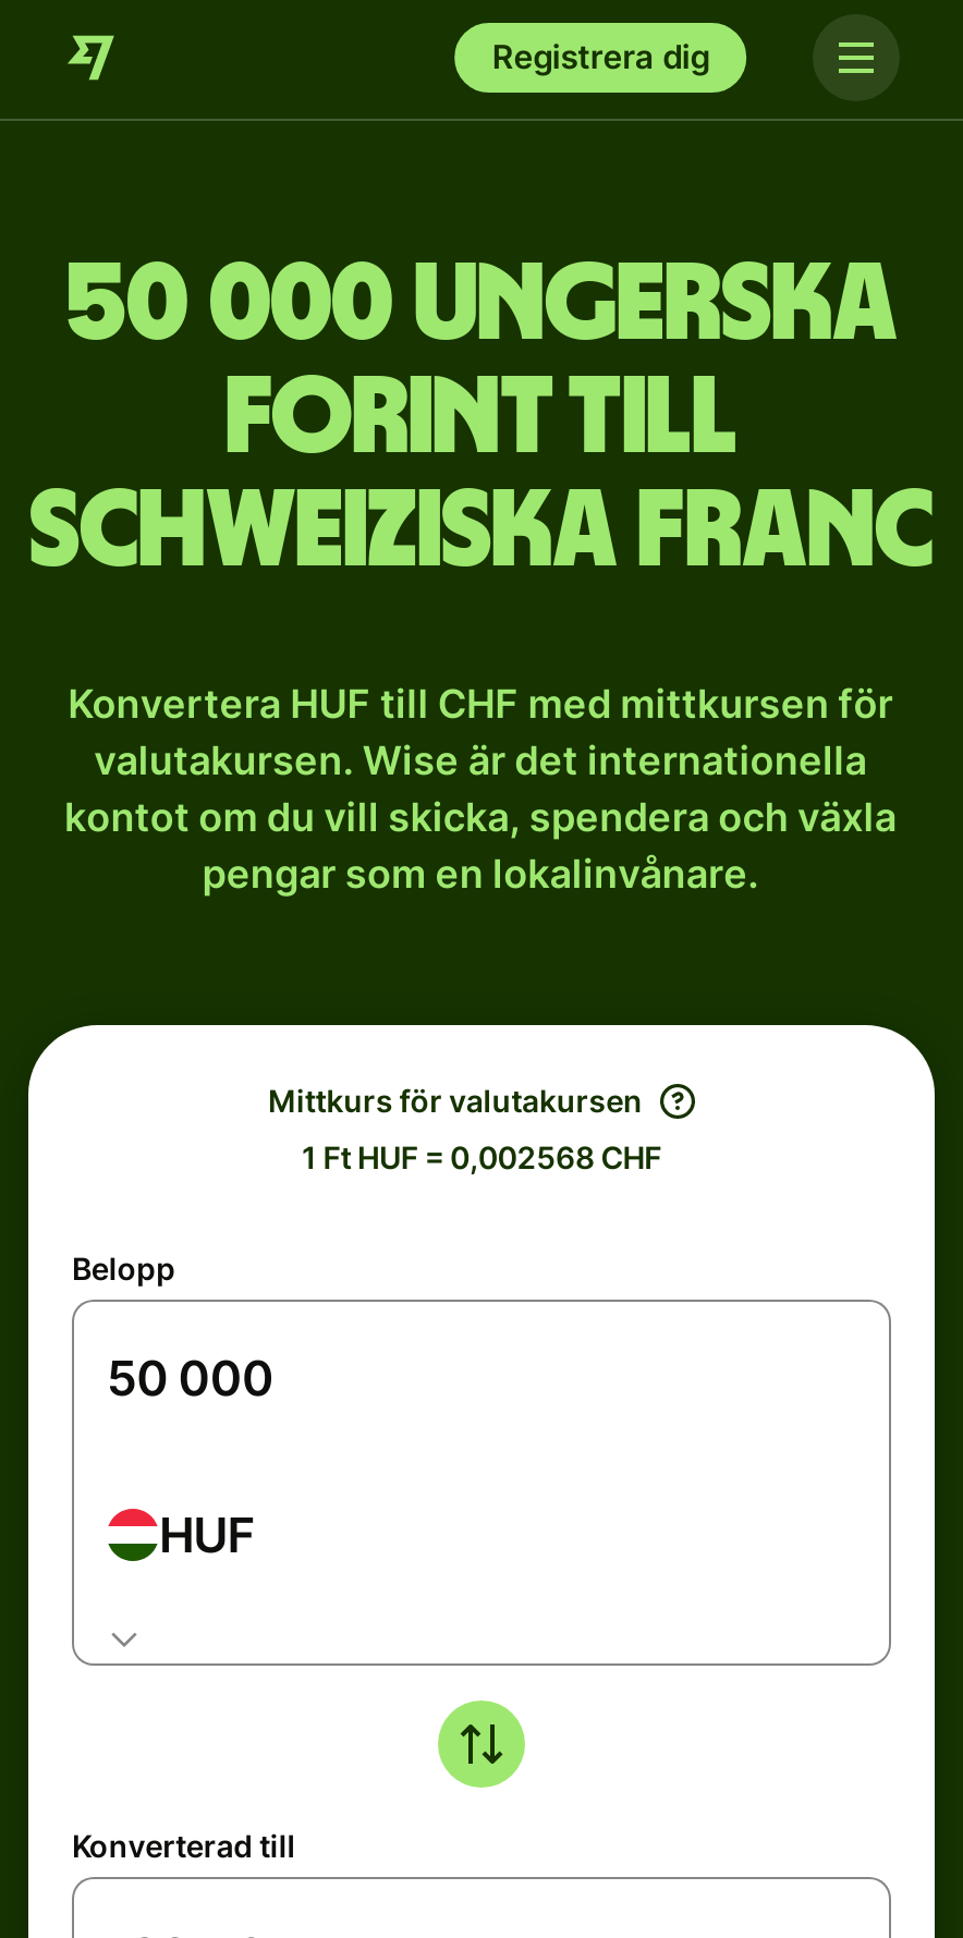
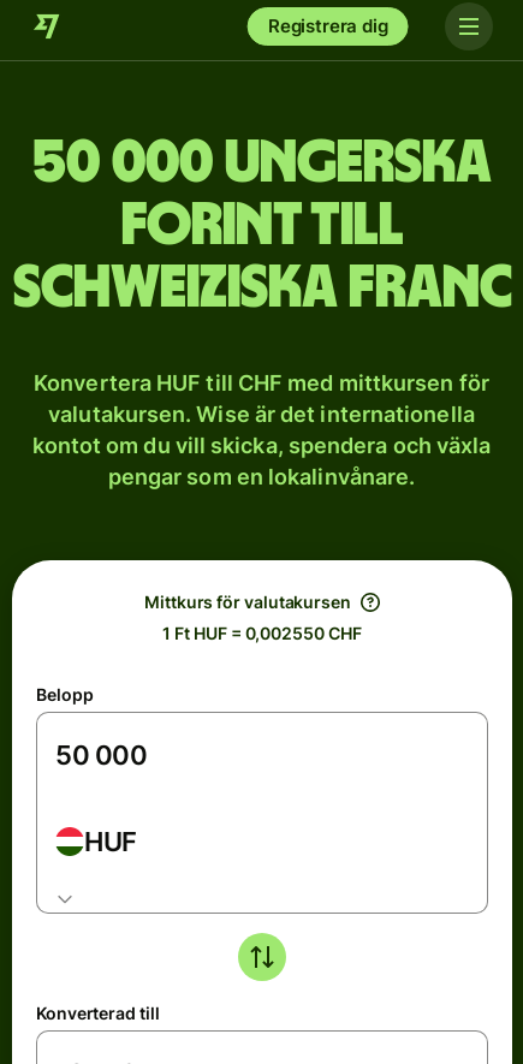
[302,1138,661,1175] 1 Ft HUF = 0,002568 CHF -> [163,623,361,643] 1 Ft HUF = 0,002550 CHF

